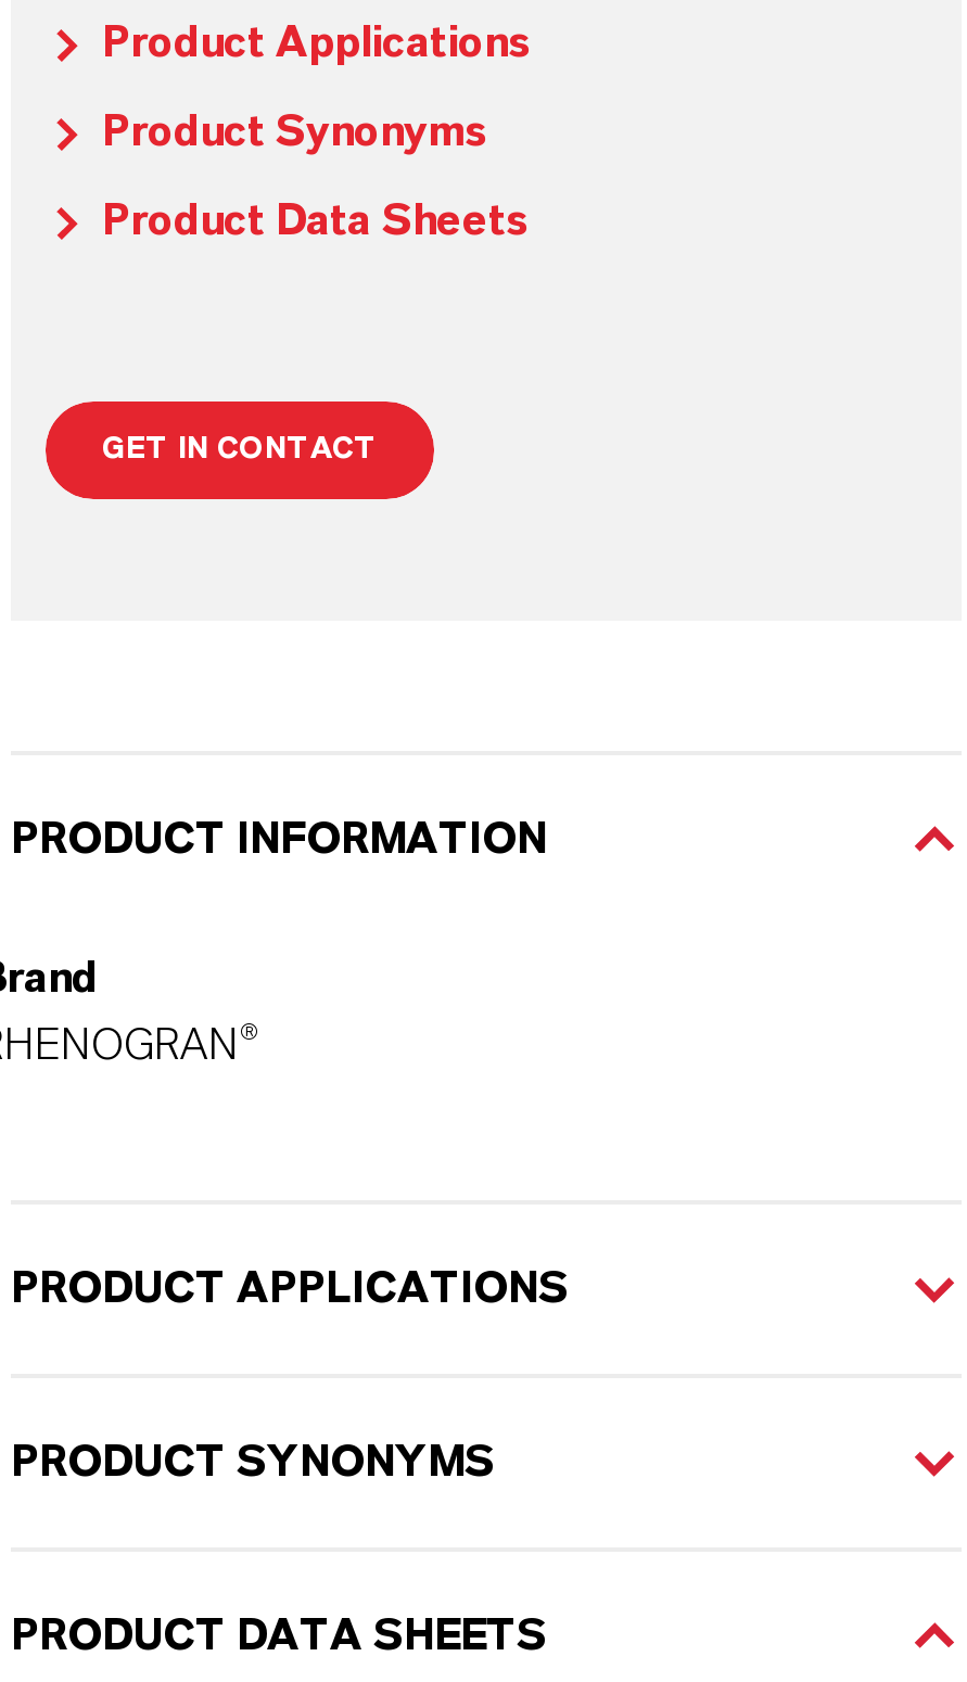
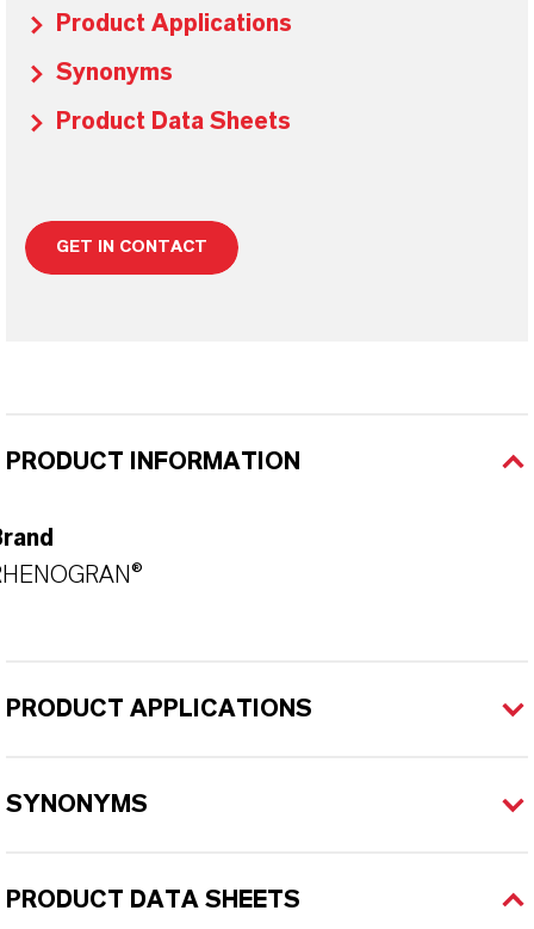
[102,111,488,154] Product Synonyms -> [56,61,173,85] Synonyms
[11,1441,495,1485] PRODUCT SYNONYMS -> [6,793,148,817] SYNONYMS

